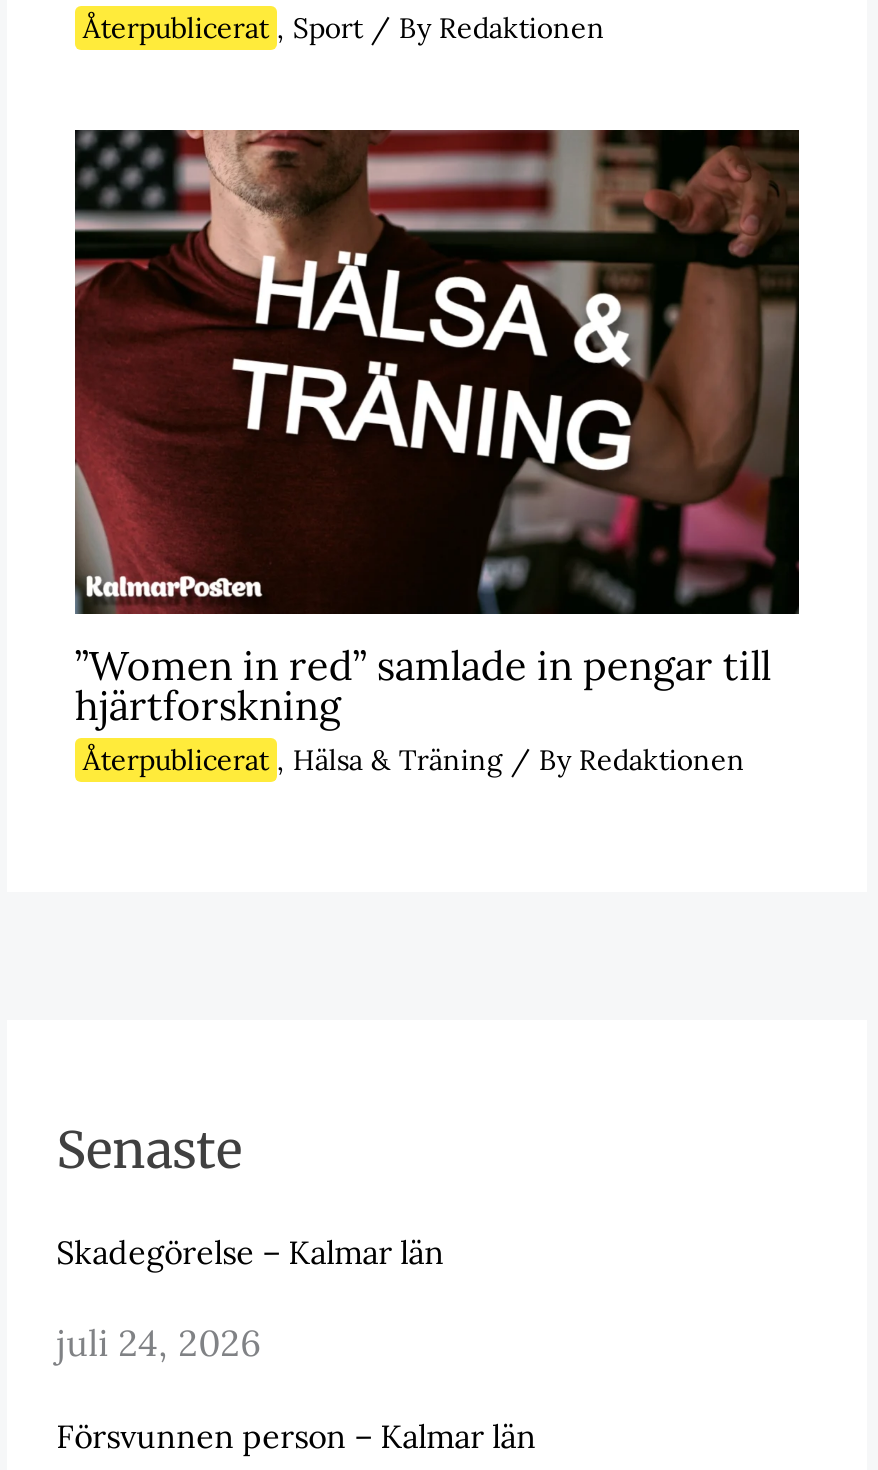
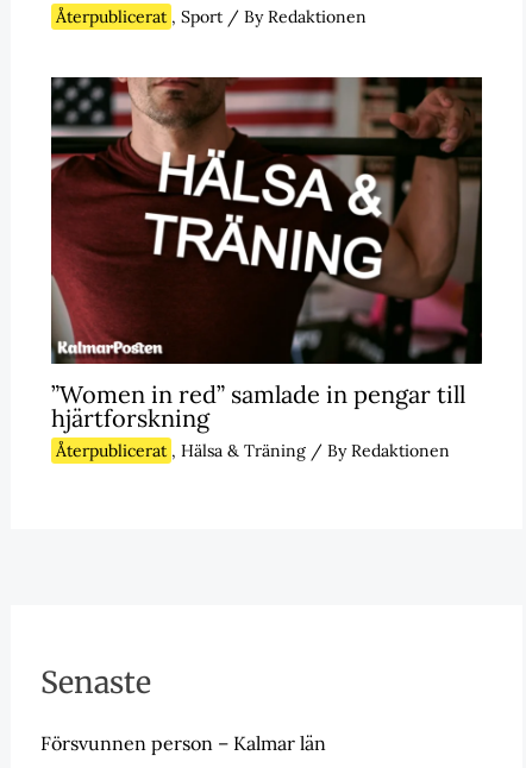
[56,1231,444,1365] Skadegörelse – Kalmar län | juli 24, 2026 -> none

